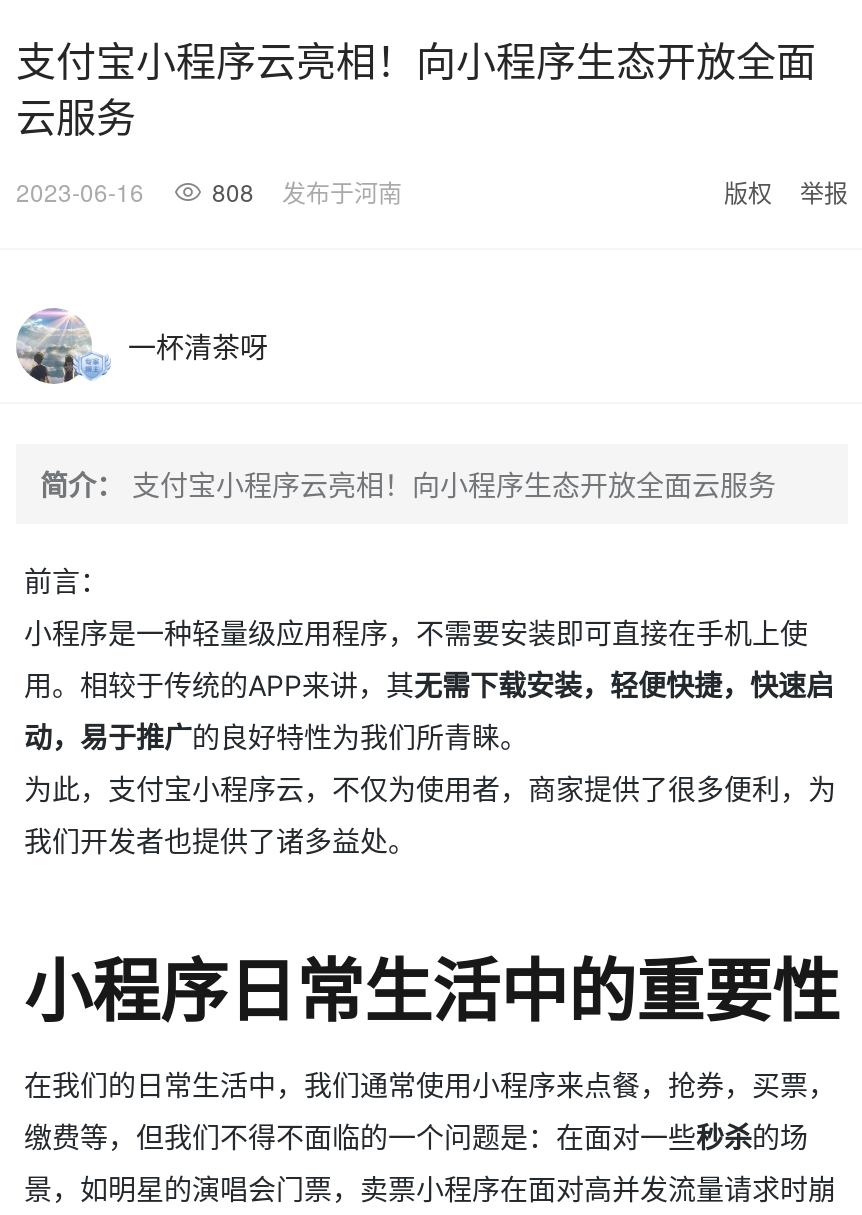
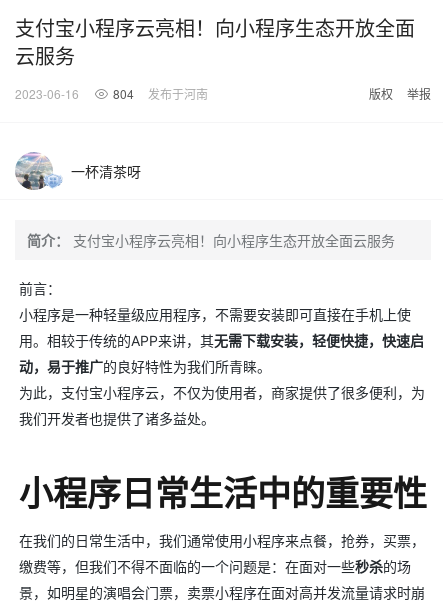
[16,174,402,208] 2023-06-16 808 发布于河南 -> [15,85,208,102] 2023-06-16 804 发布于河南

